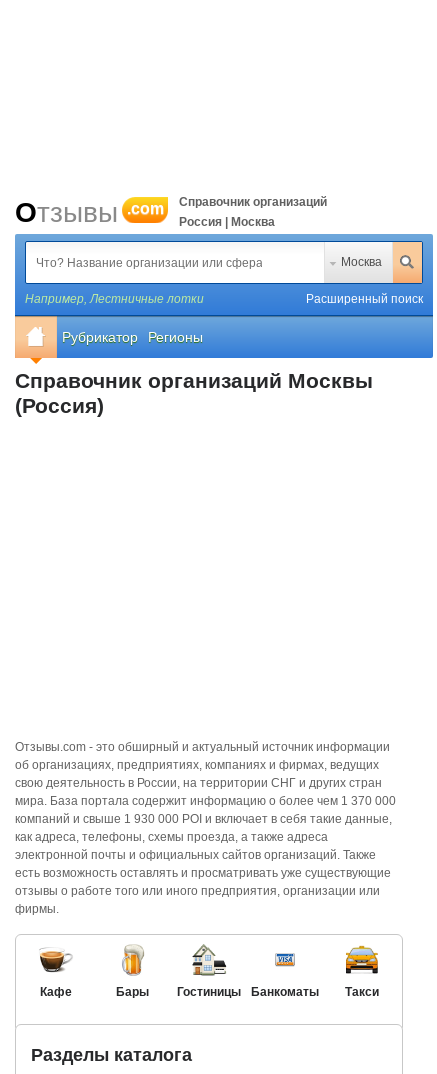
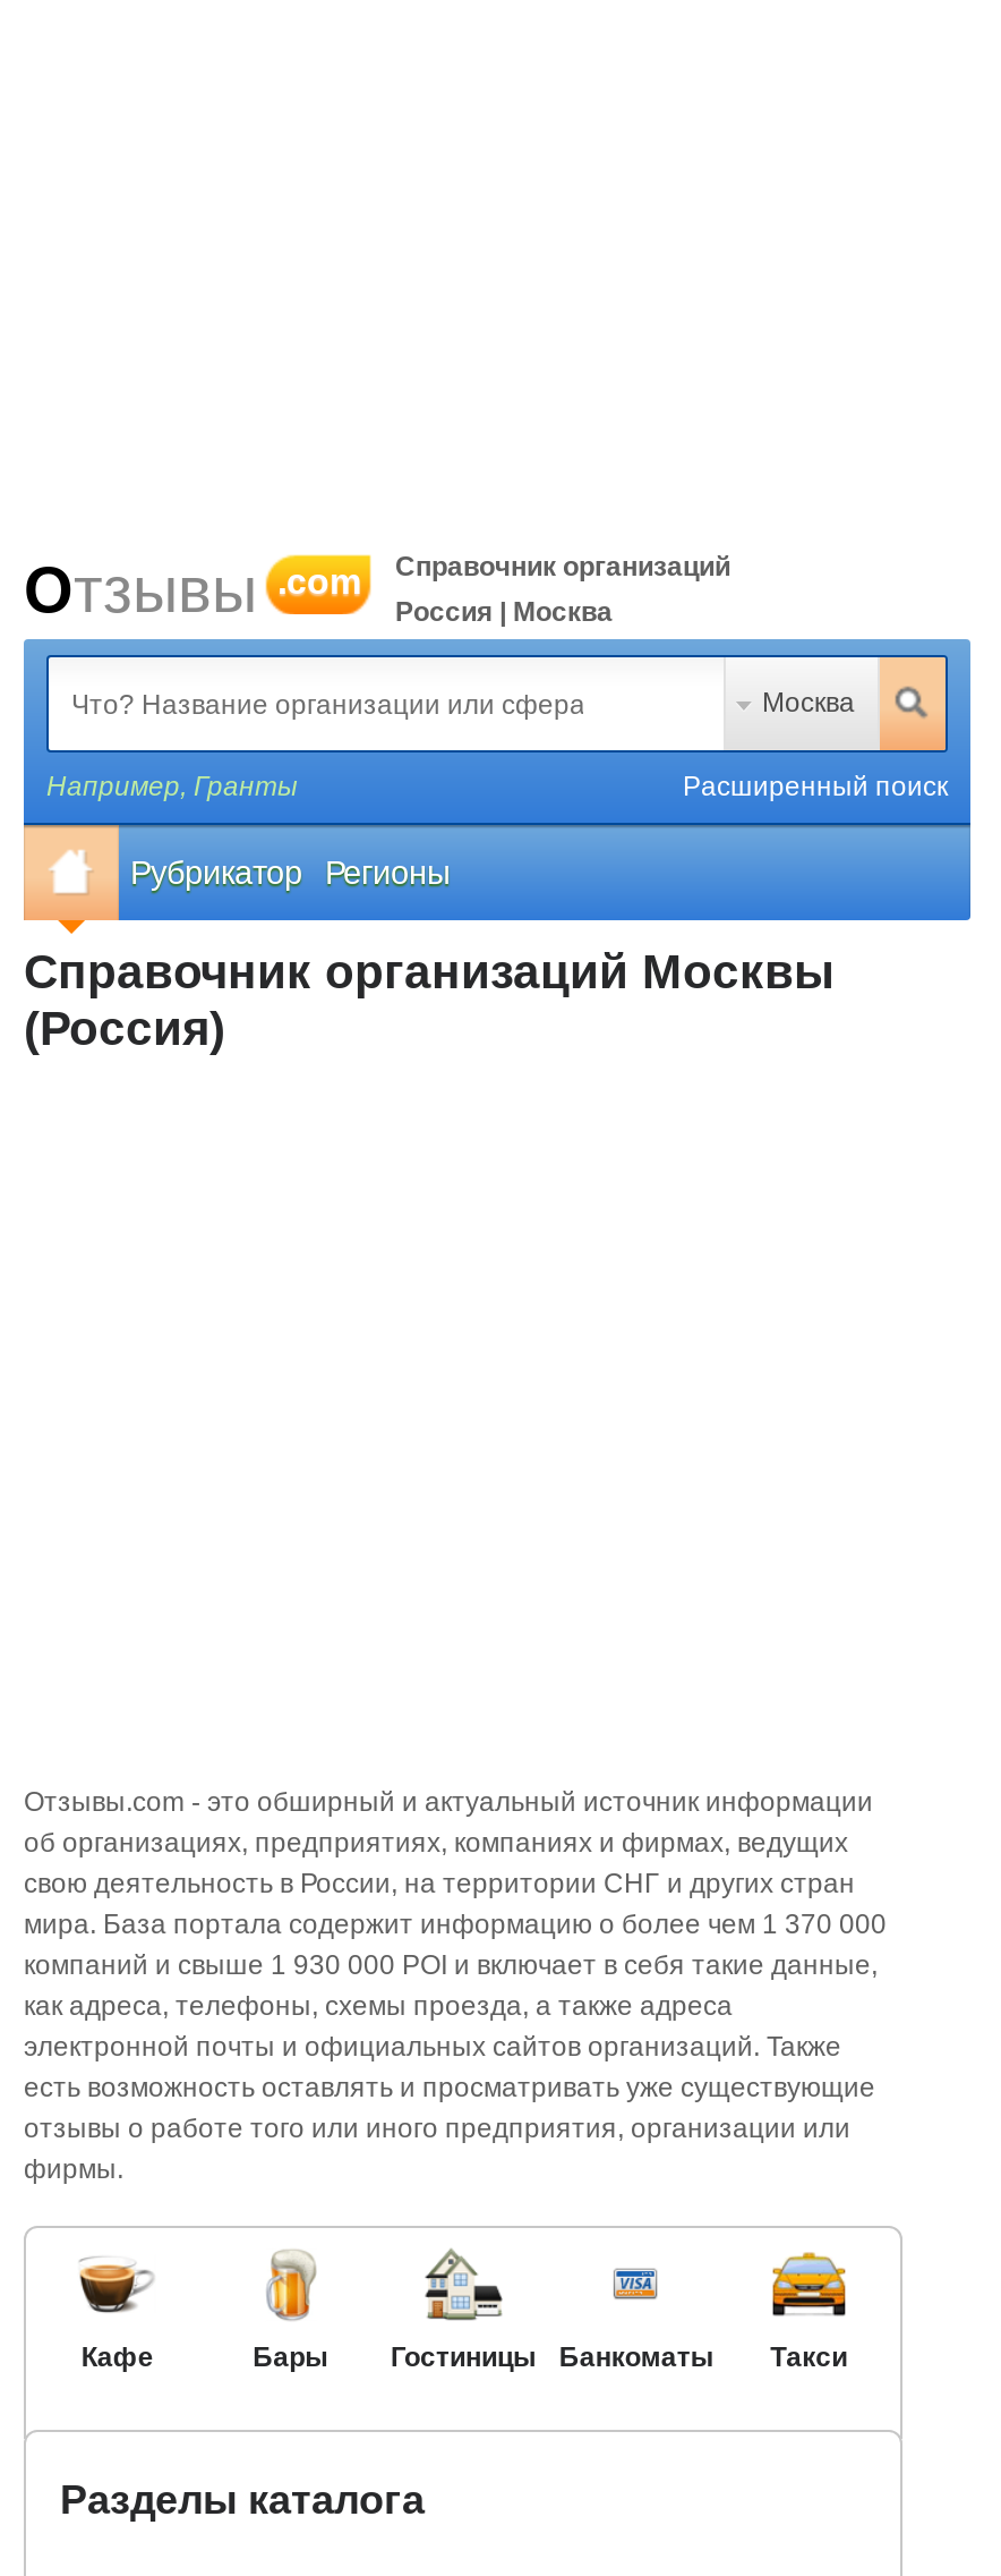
[25,292,204,306] Например, Лестничные лотки -> [46,771,298,802] Например, Гранты

